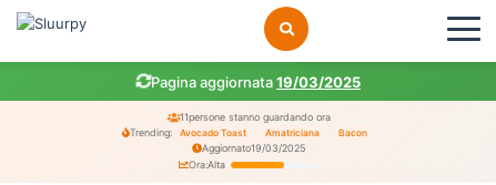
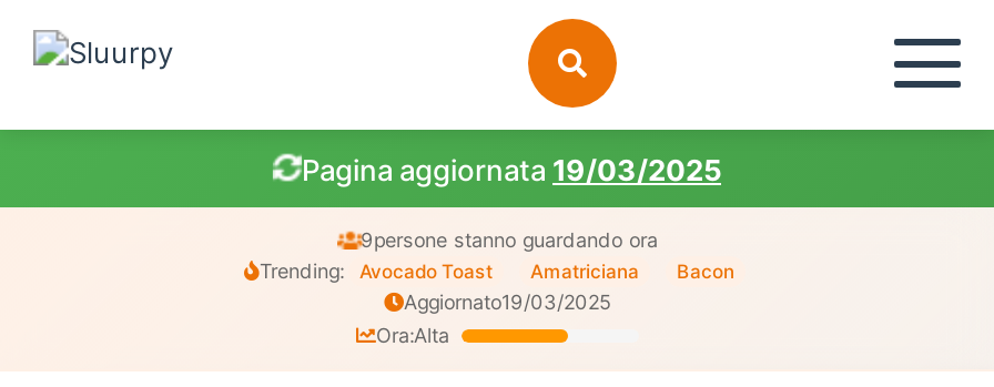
[179,110,330,122] 11persone stanno guardando ora -> [361,226,658,251] 9persone stanno guardando ora

